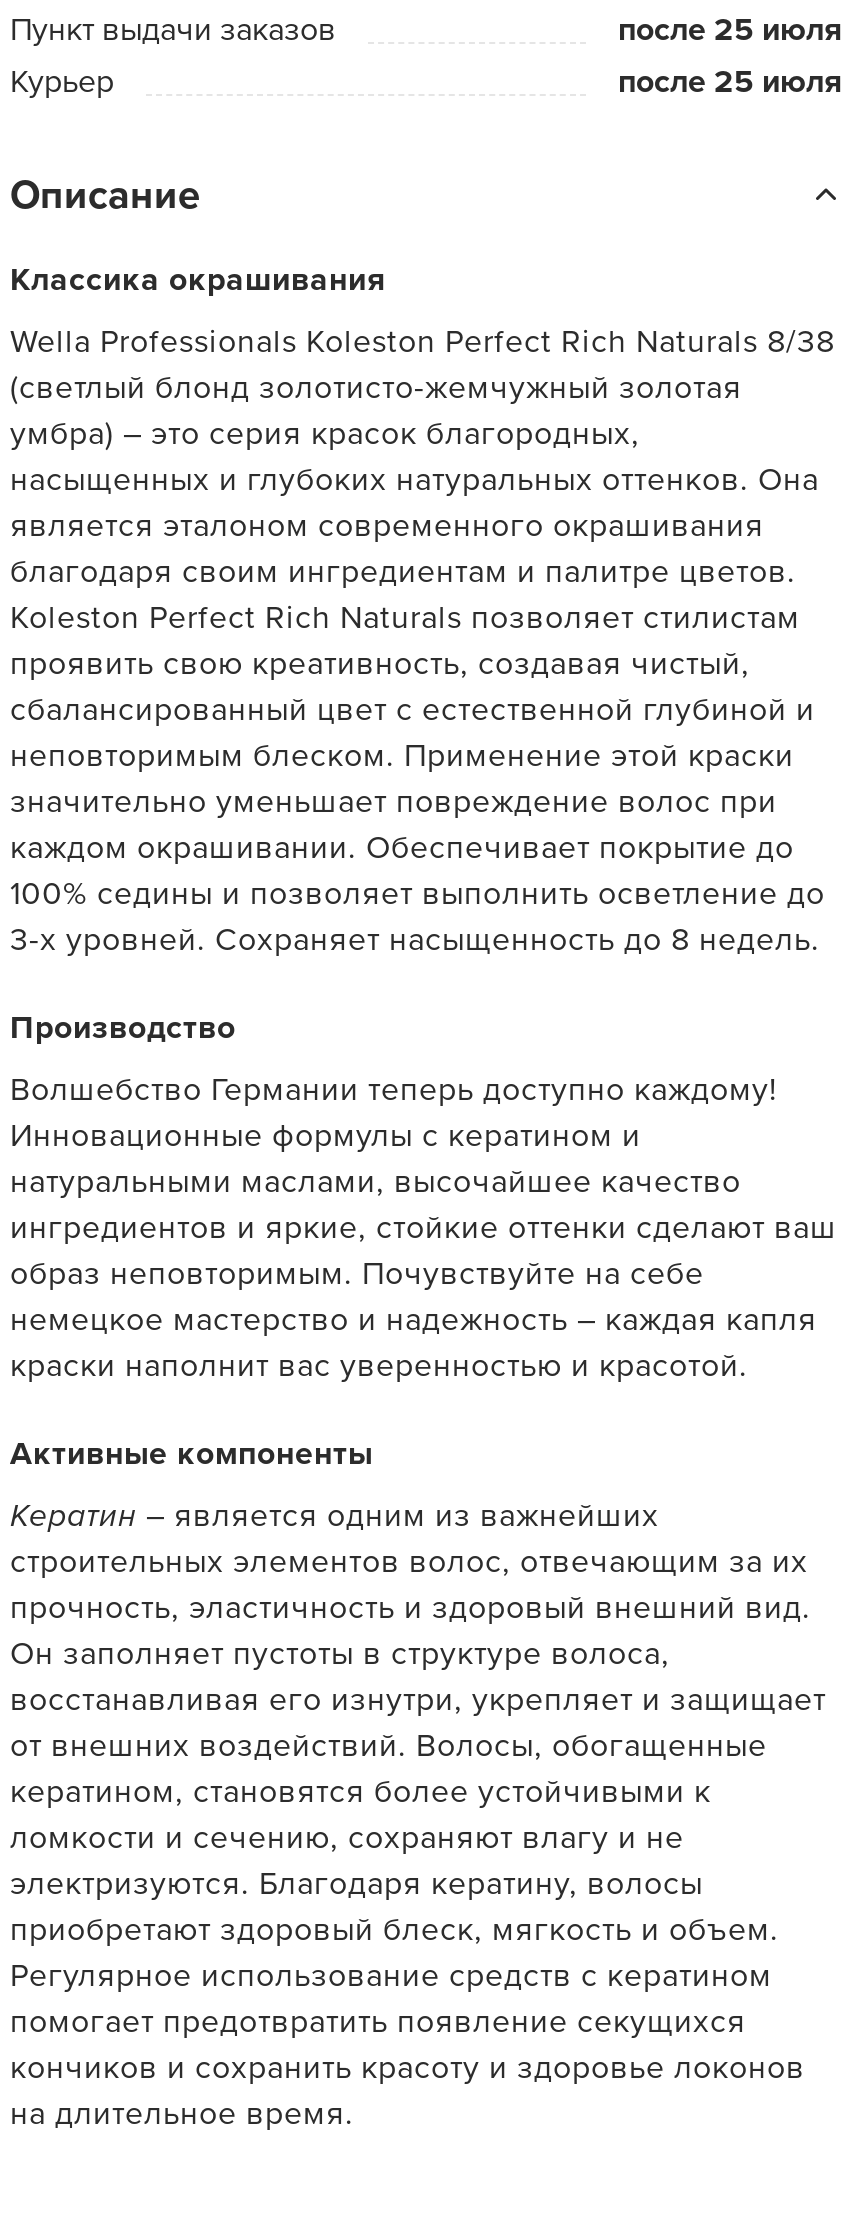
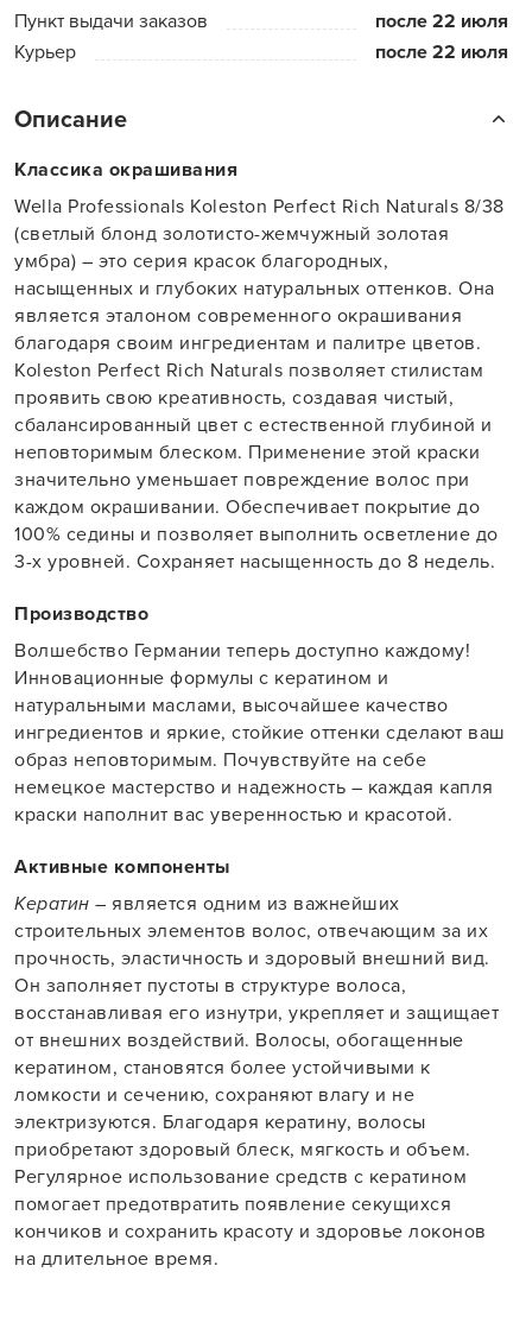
[618,10,842,50] после 25 июля -> [375,10,508,33] после 22 июля
[618,62,842,102] после 25 июля -> [375,40,508,64] после 22 июля

